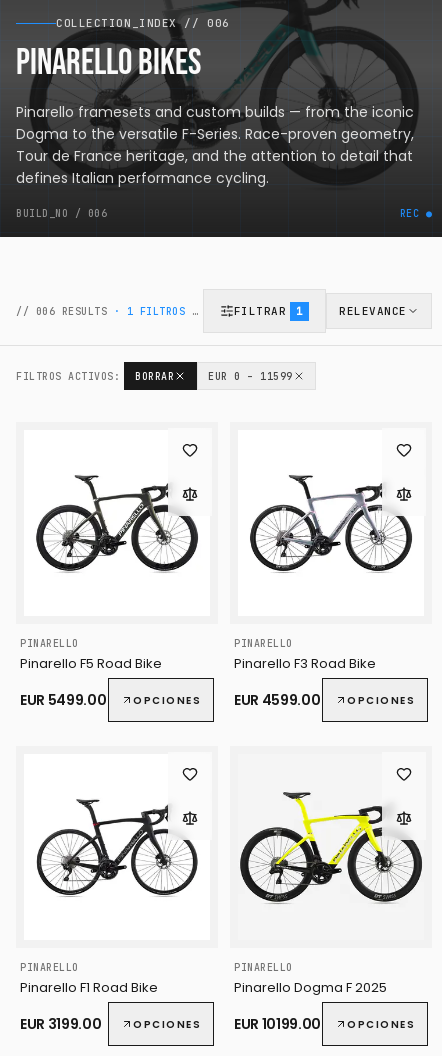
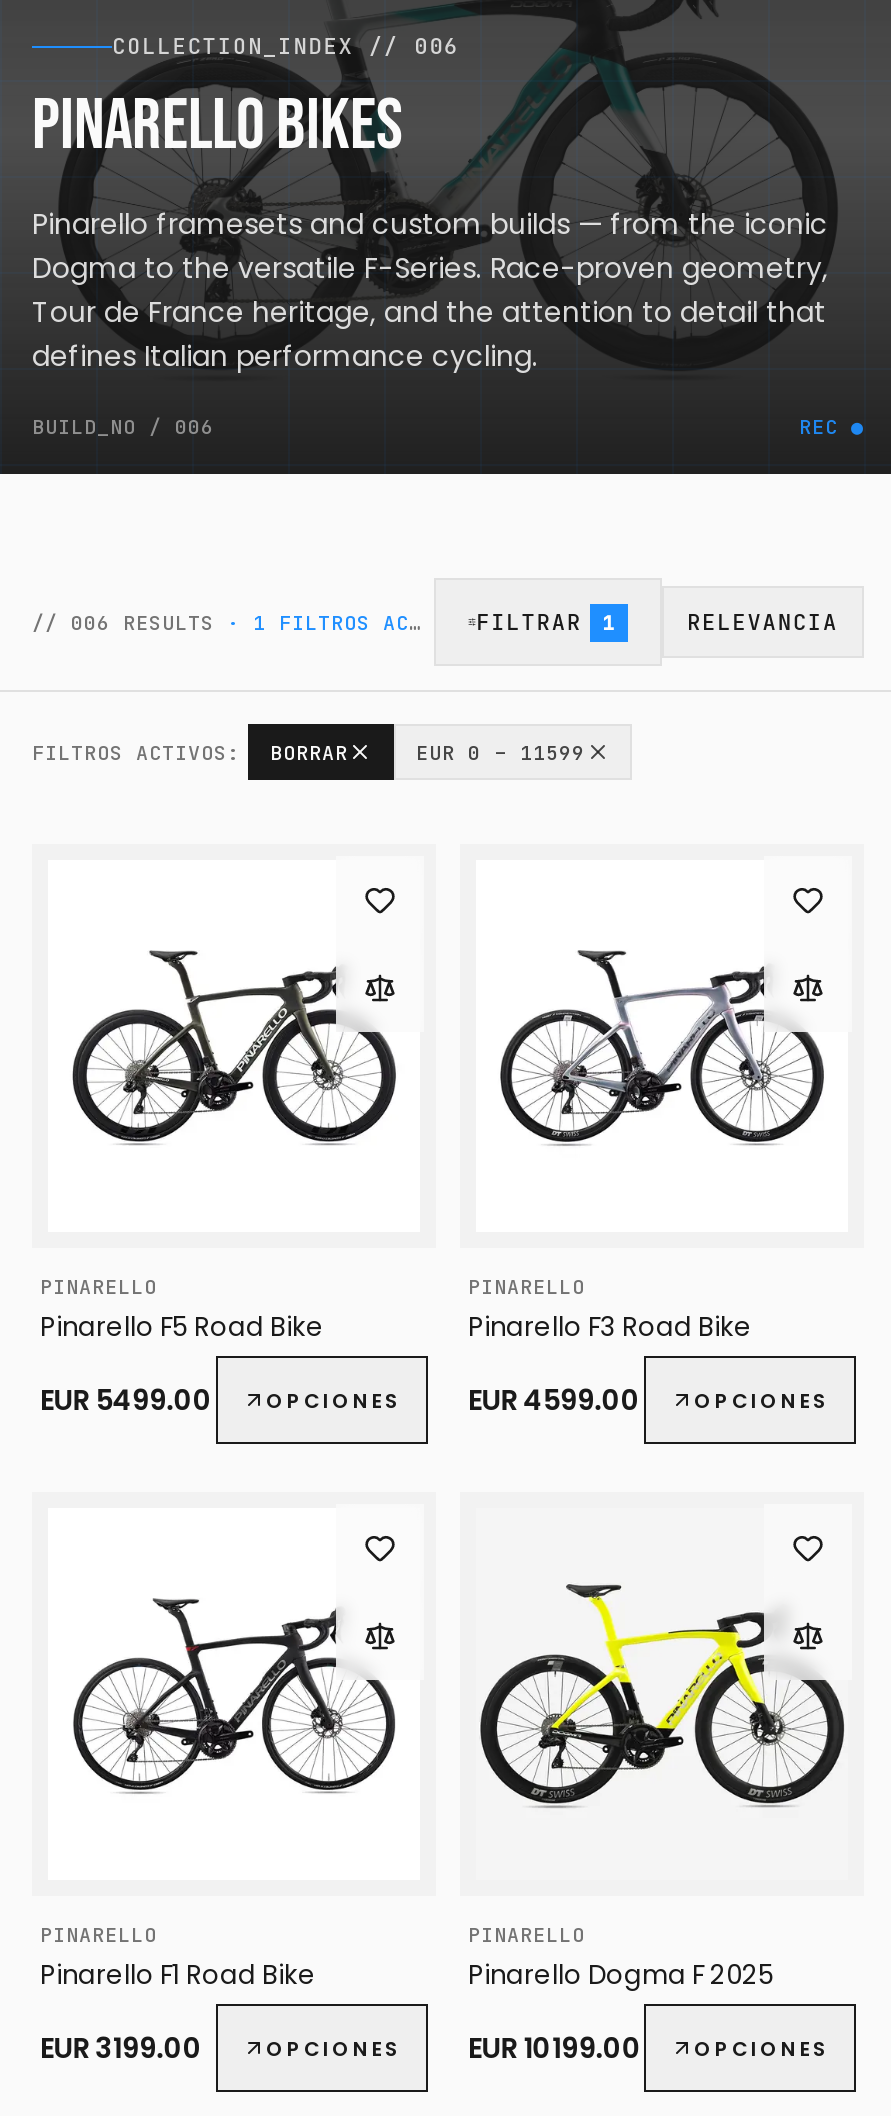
[339,304,407,318] RELEVANCE -> [687,608,838,636] RELEVANCIA

